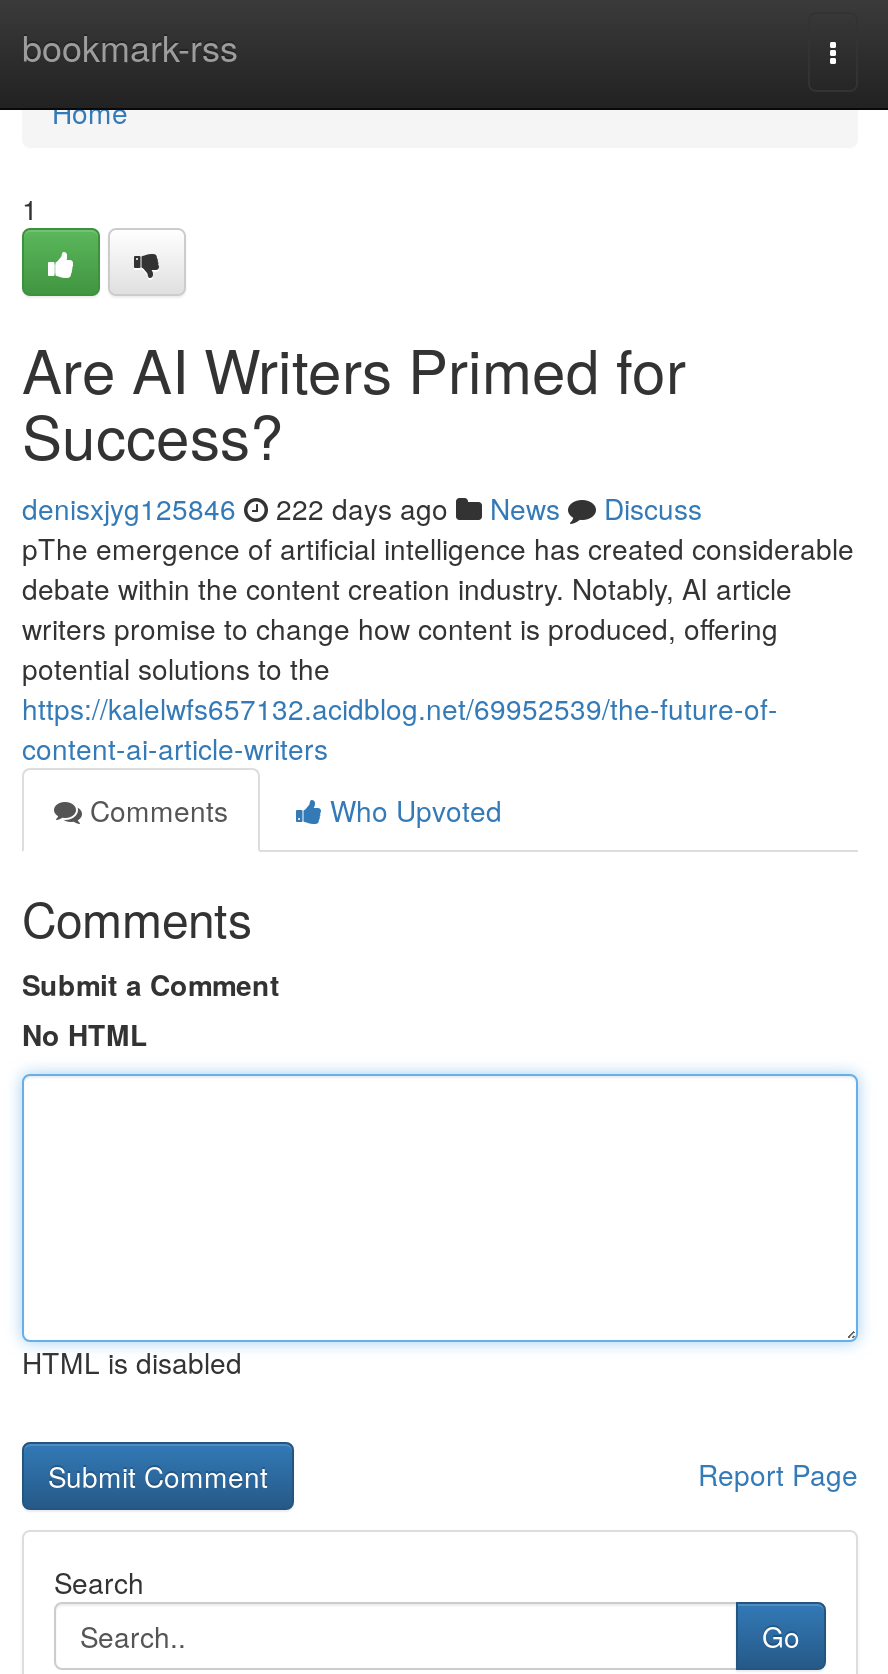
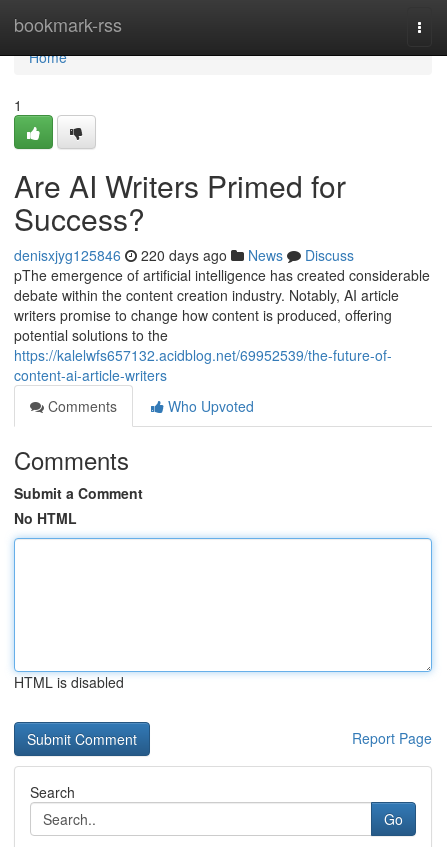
[22,488,702,528] denisxjyg125846 222 days ago News Discuss -> [14,245,354,265] denisxjyg125846 220 days ago News Discuss

